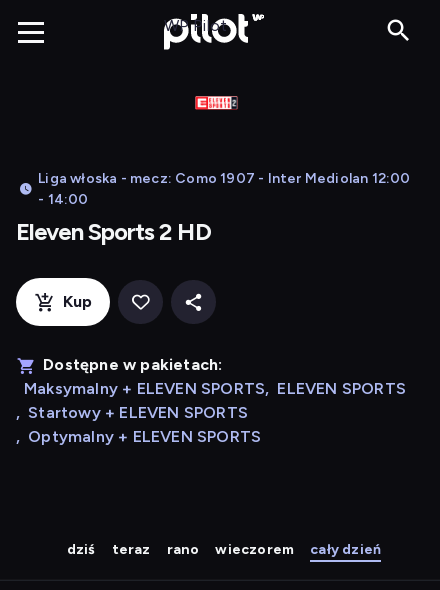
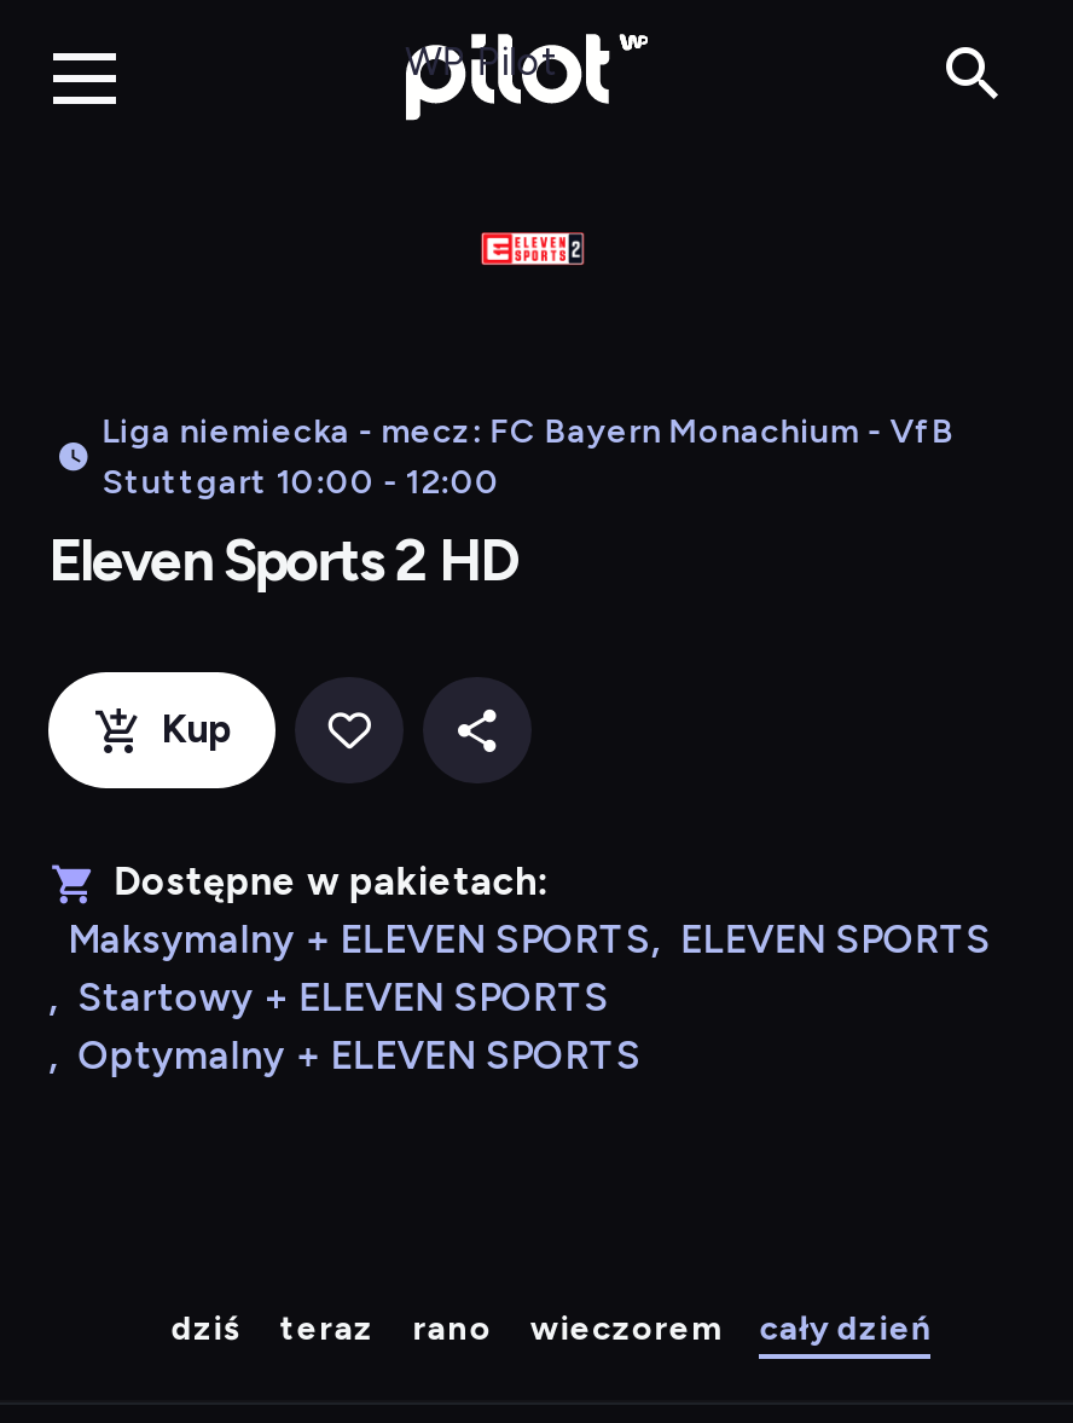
[38,170,411,208] Liga włoska - mecz: Como 1907 - Inter Mediolan 12:00 | - 14:00 -> [102,411,954,503] Liga niemiecka - mecz: FC Bayern Monachium - VfB | Stuttgart 10:00 - 12:00

